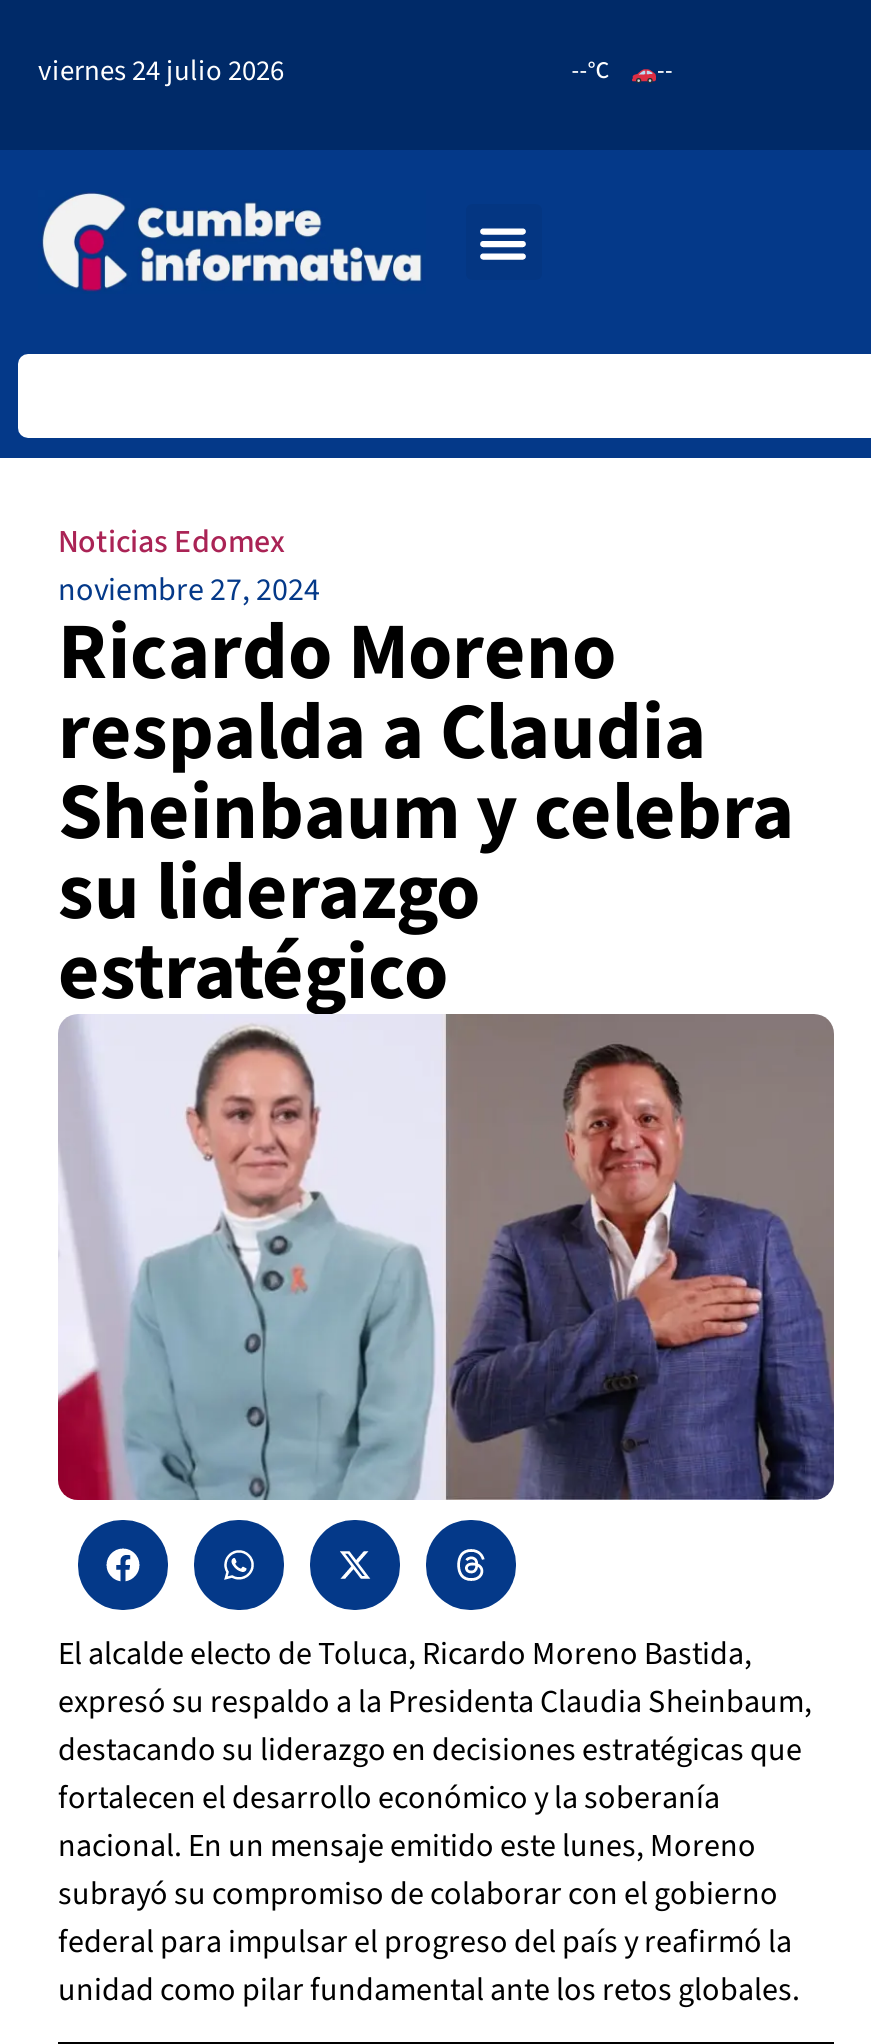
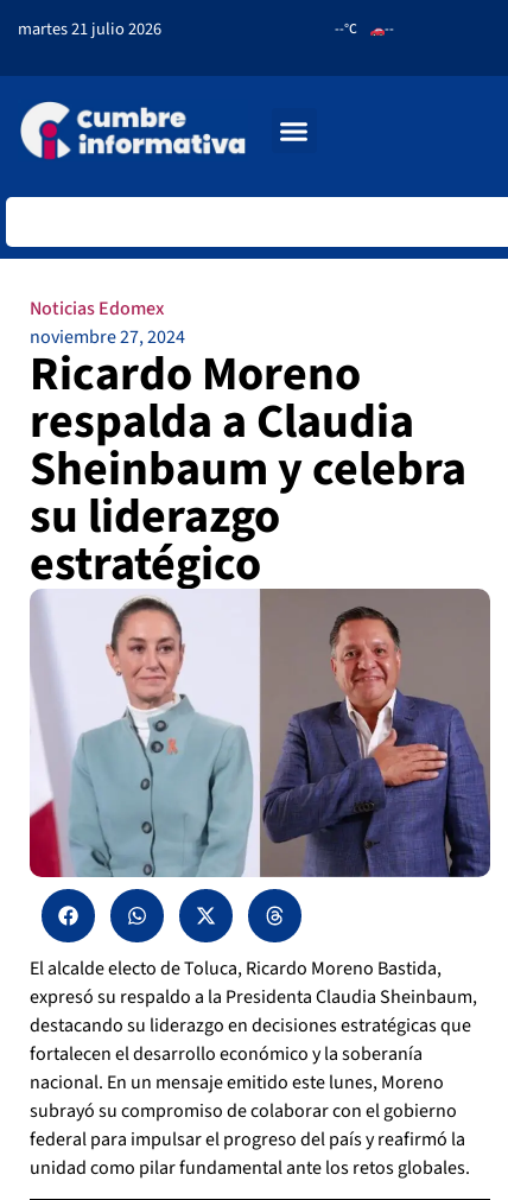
[38,50,284,92] viernes 24 julio 2026 -> [18,17,161,42] martes 21 julio 2026

